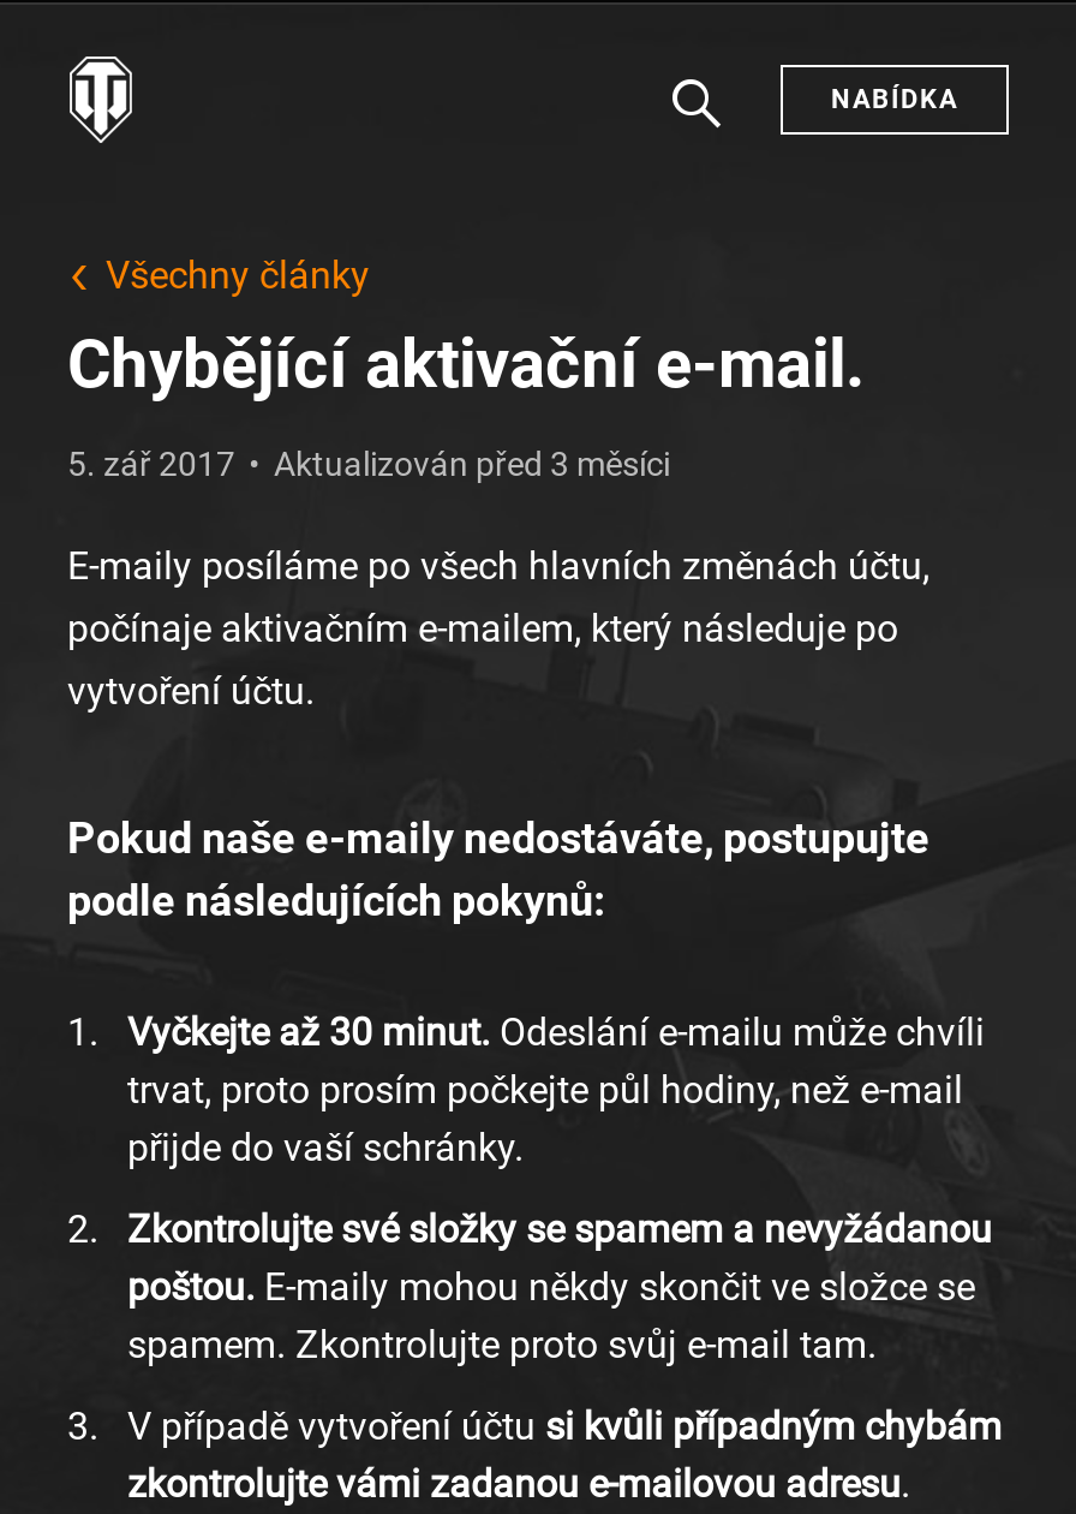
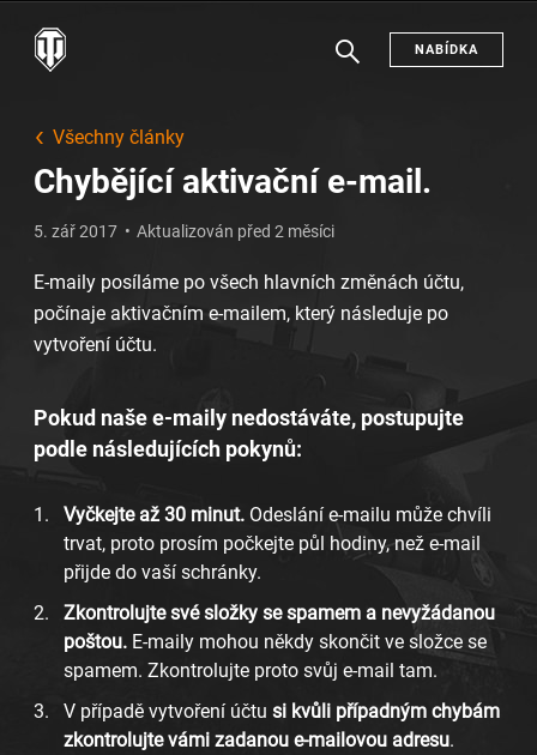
[274,445,670,483] Aktualizován před 3 měsíci -> [137,222,334,241] Aktualizován před 2 měsíci

